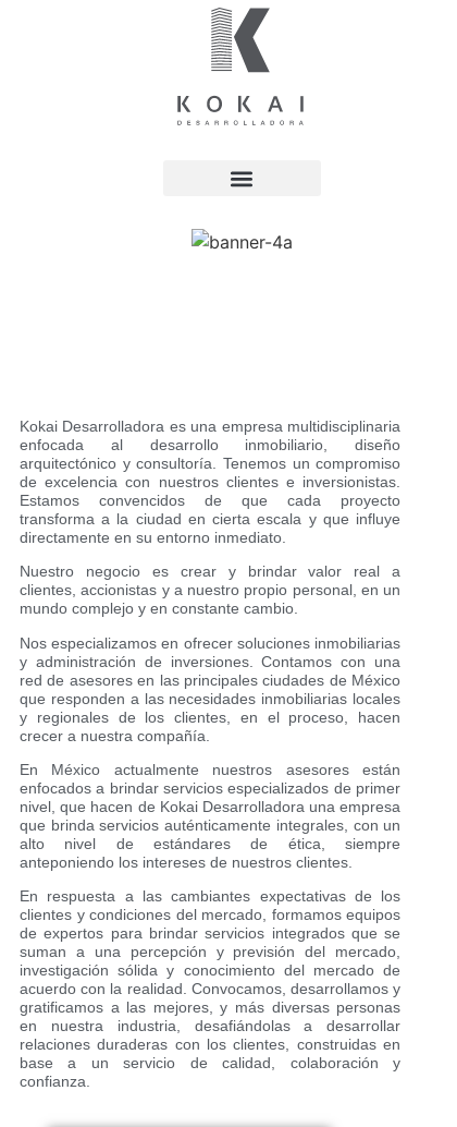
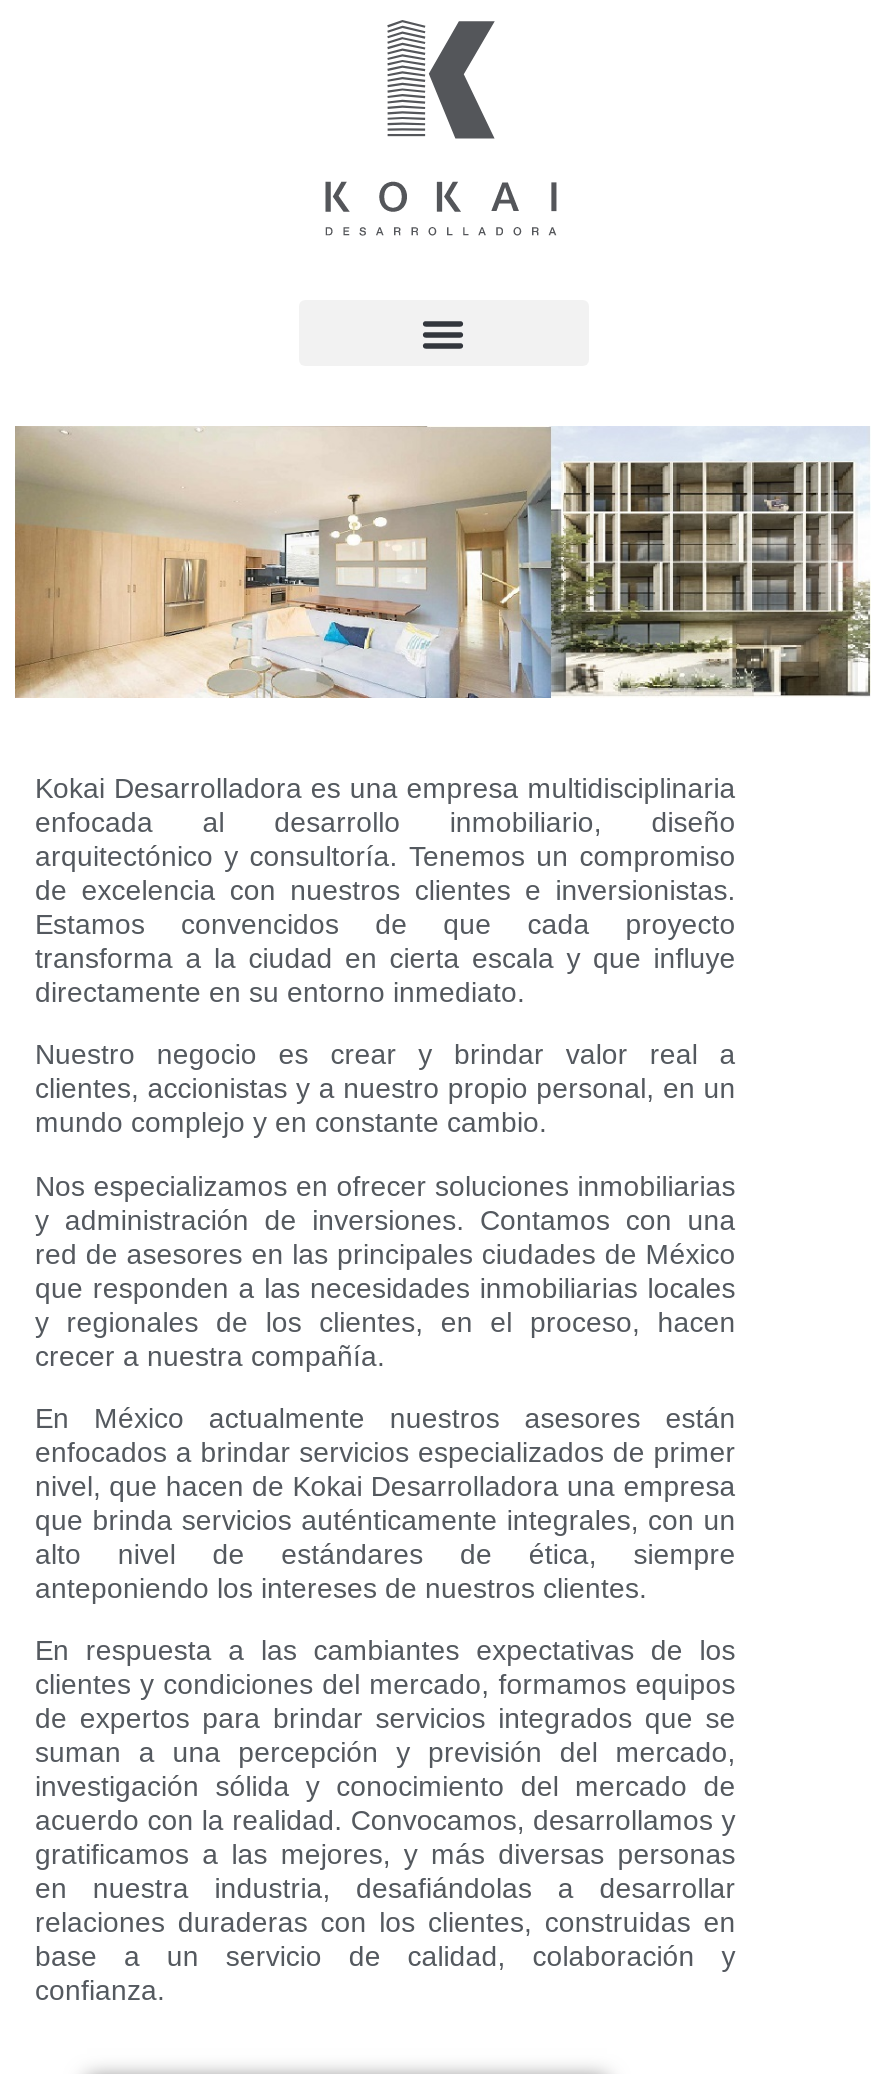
none -> [13,424,873,700] [image]

